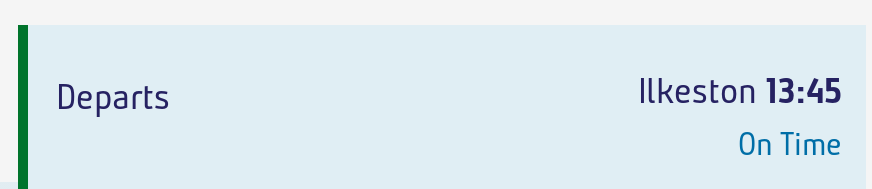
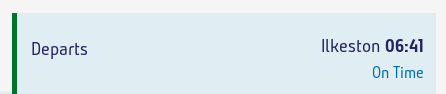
[638,69,842,113] Ilkeston 13:45 -> [321,35,424,57] Ilkeston 06:41

